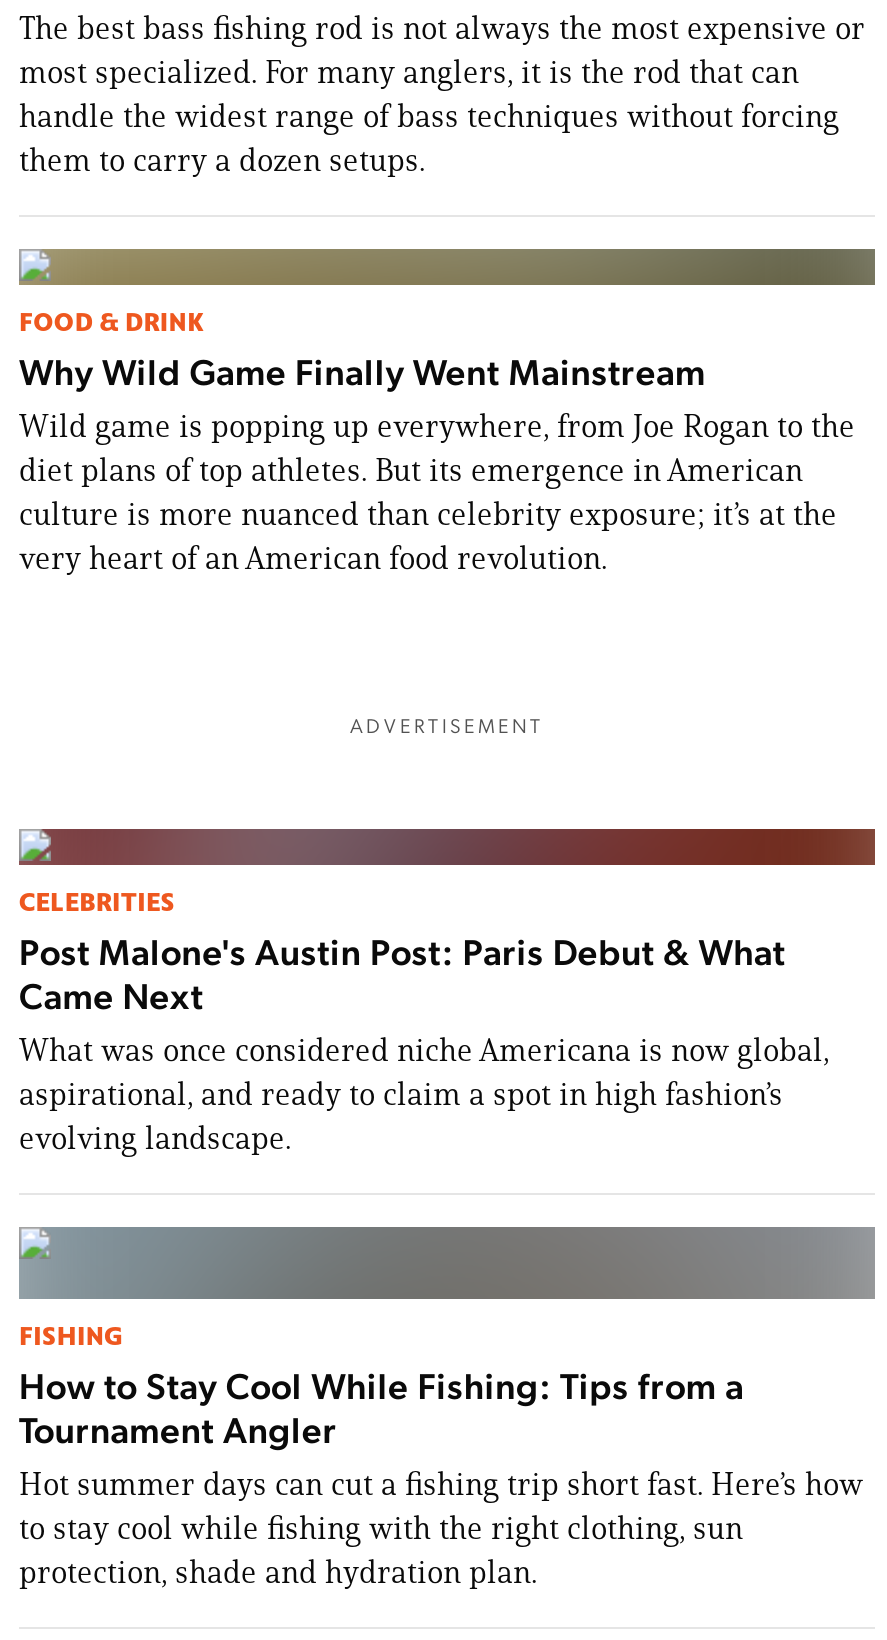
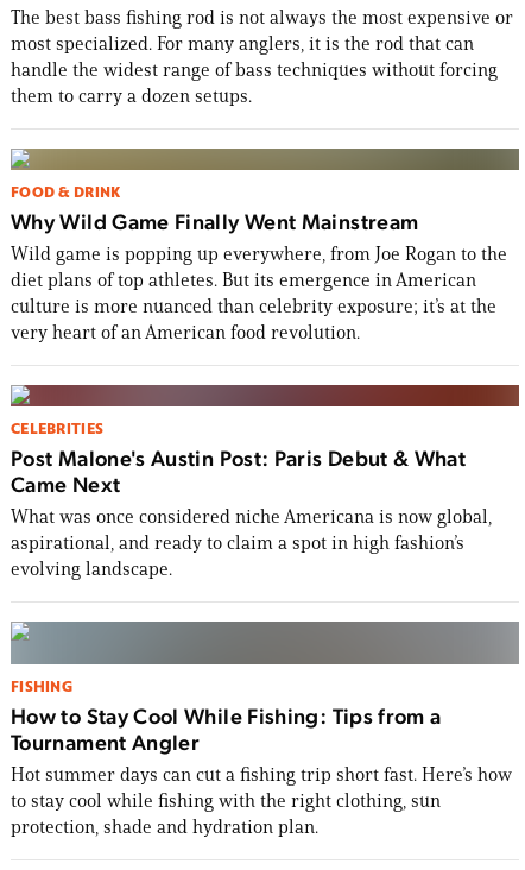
[350,711,544,737] ADVERTISEMENT -> none

